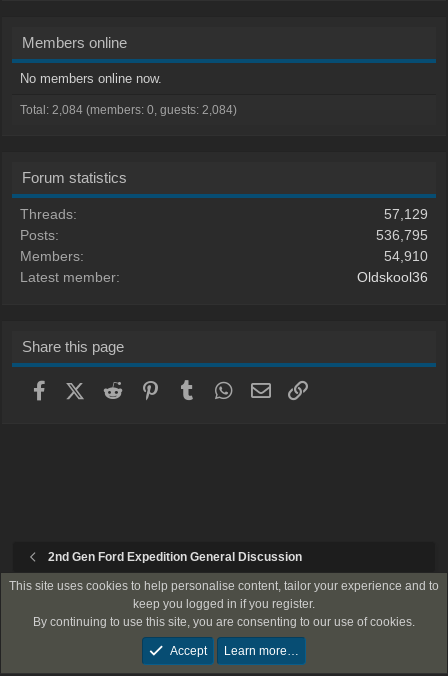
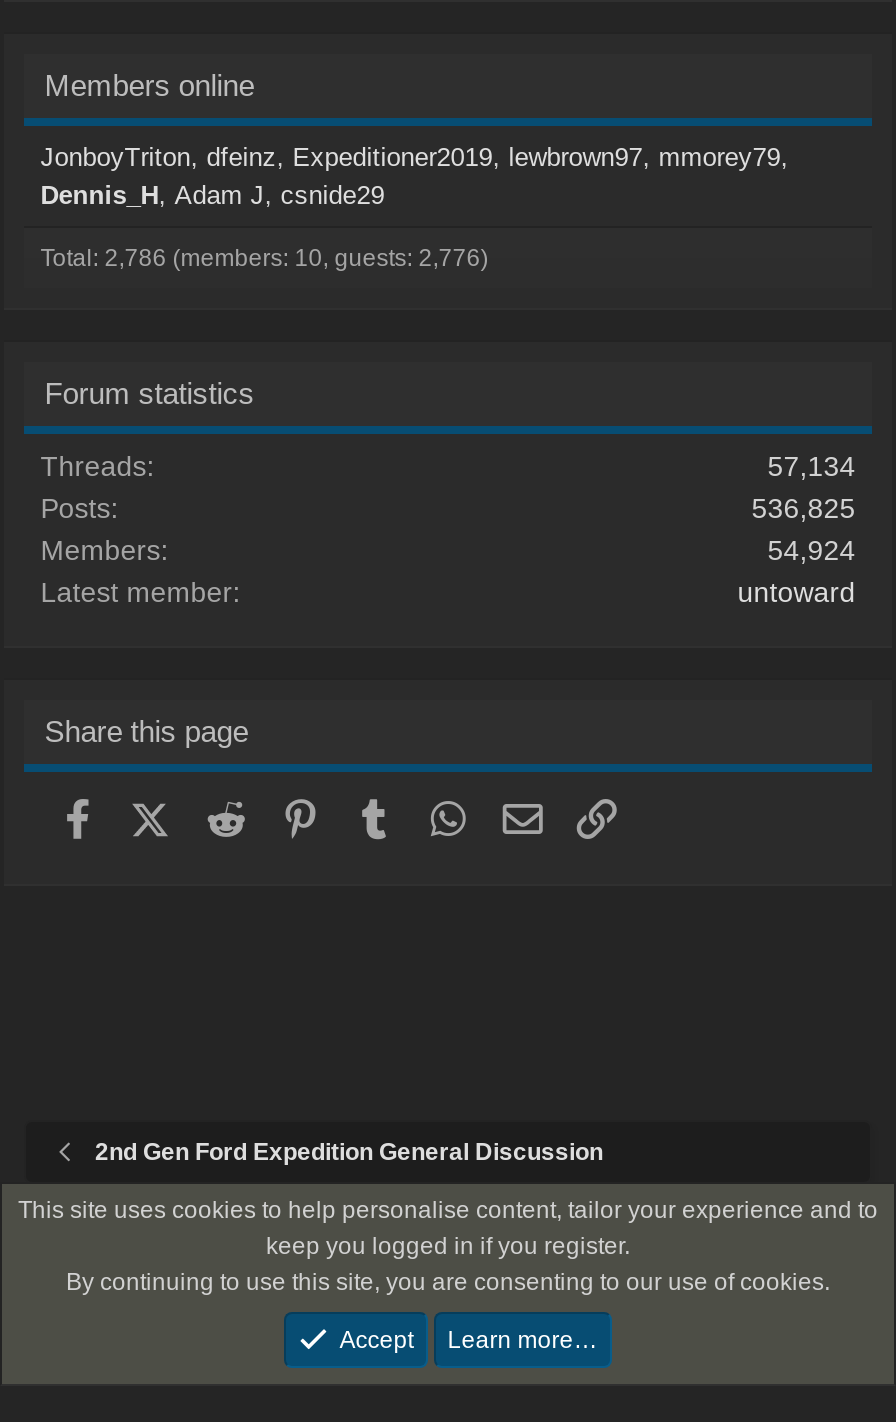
[20,71,162,86] No members online now. -> [40,142,780,210] JonboyTriton dfeinz Expeditioner2019 lewbrown97 mmorey79 | Dennis_H Adam J csnide29
[20,103,237,117] Total: 2,084 (members: 0, guests: 2,084) -> [40,244,488,272] Total: 2,786 (members: 10, guests: 2,776)
[384,206,428,222] 57,129 -> [768,450,856,482] 57,134
[376,227,428,243] 536,795 -> [752,492,856,524] 536,825
[384,248,428,264] 54,910 -> [768,534,856,566] 54,924
[357,269,428,285] Oldskool36 -> [738,576,856,608] untoward

